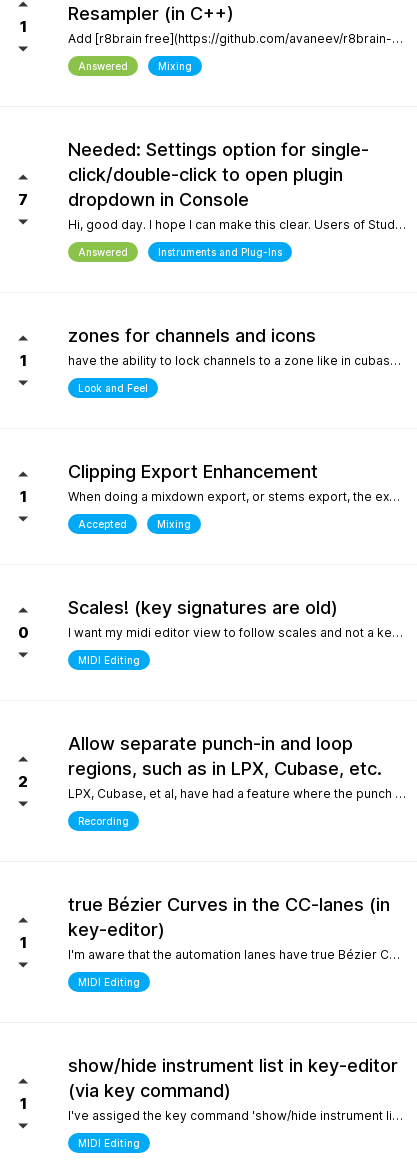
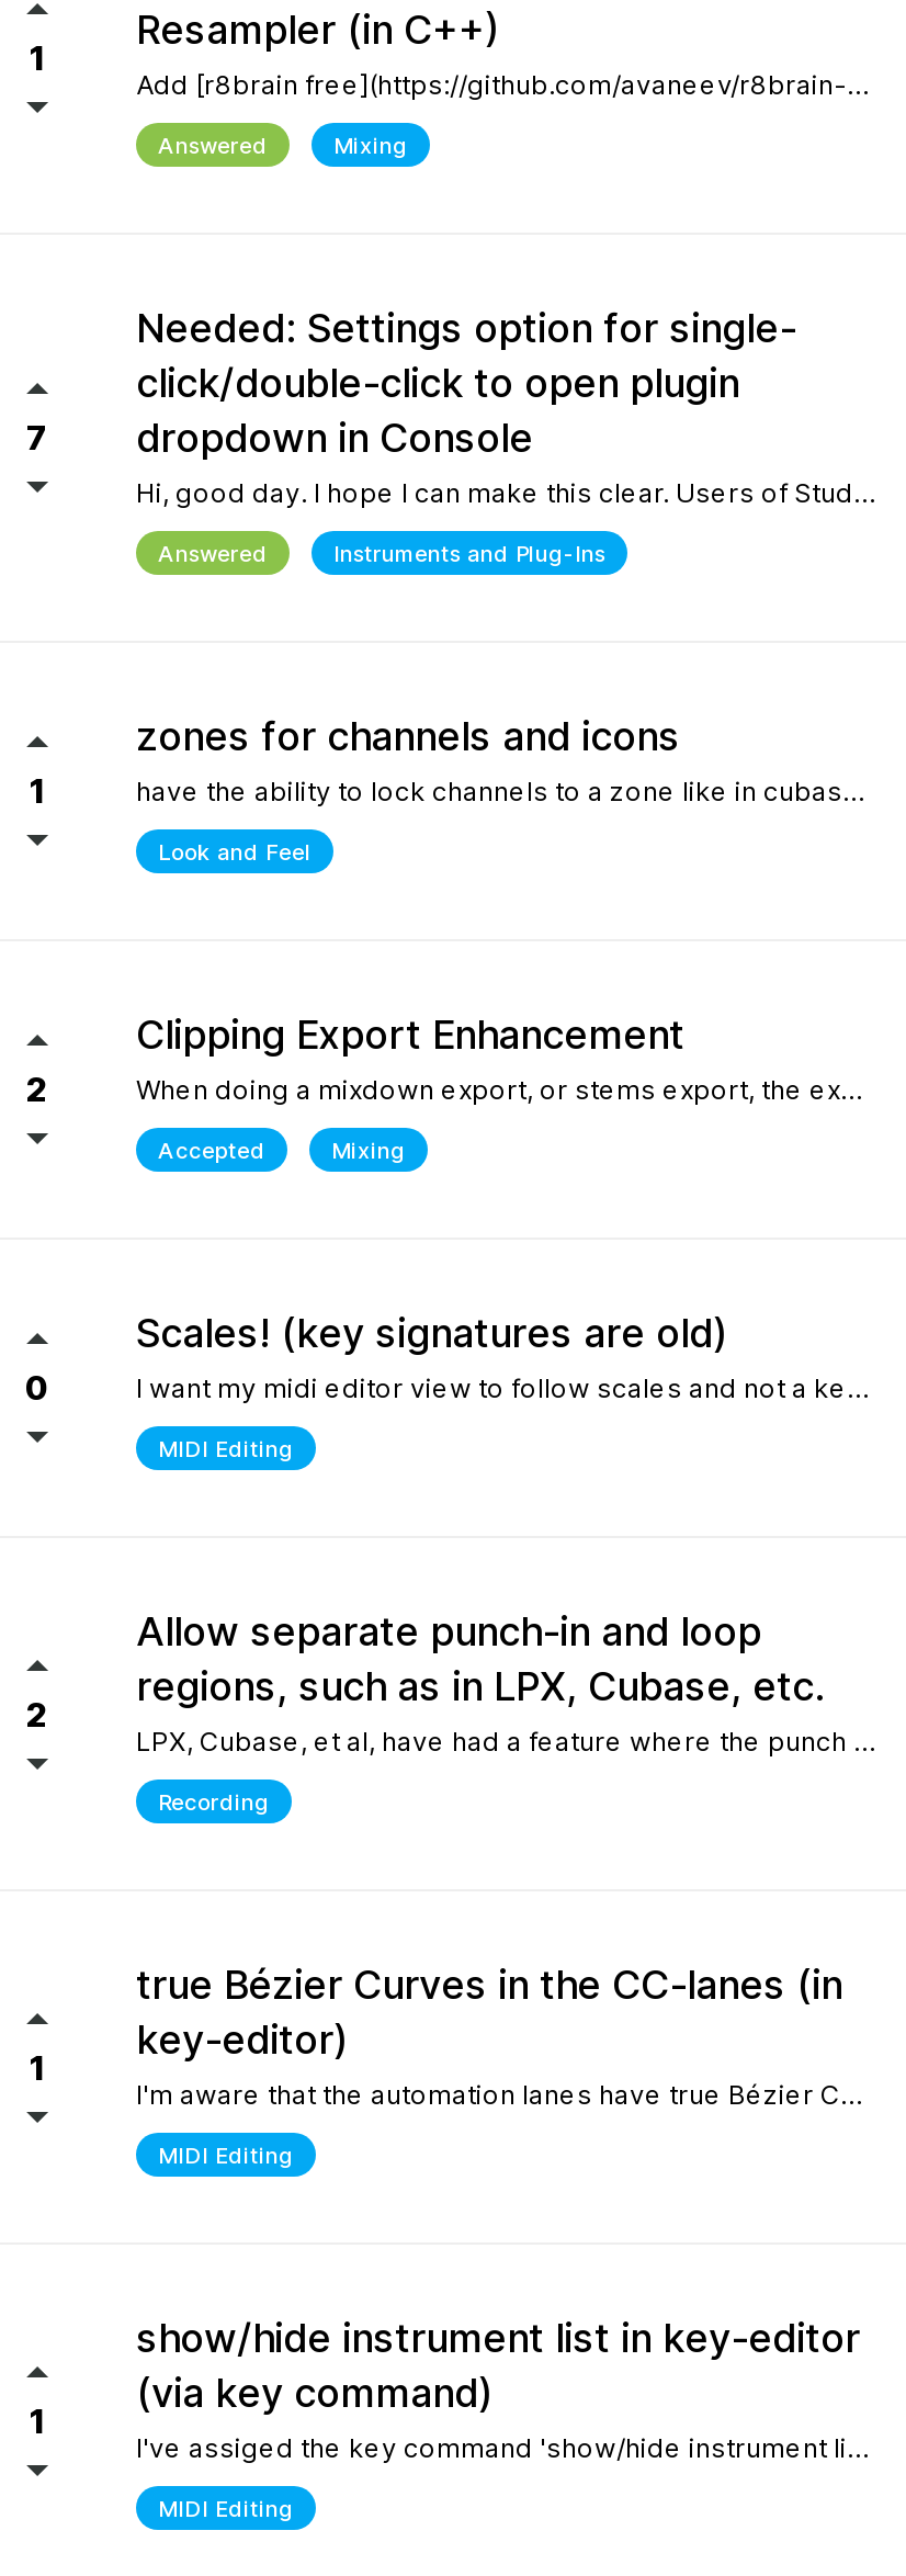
[19,487,26,506] 1 -> [26,1069,48,1110] 2

